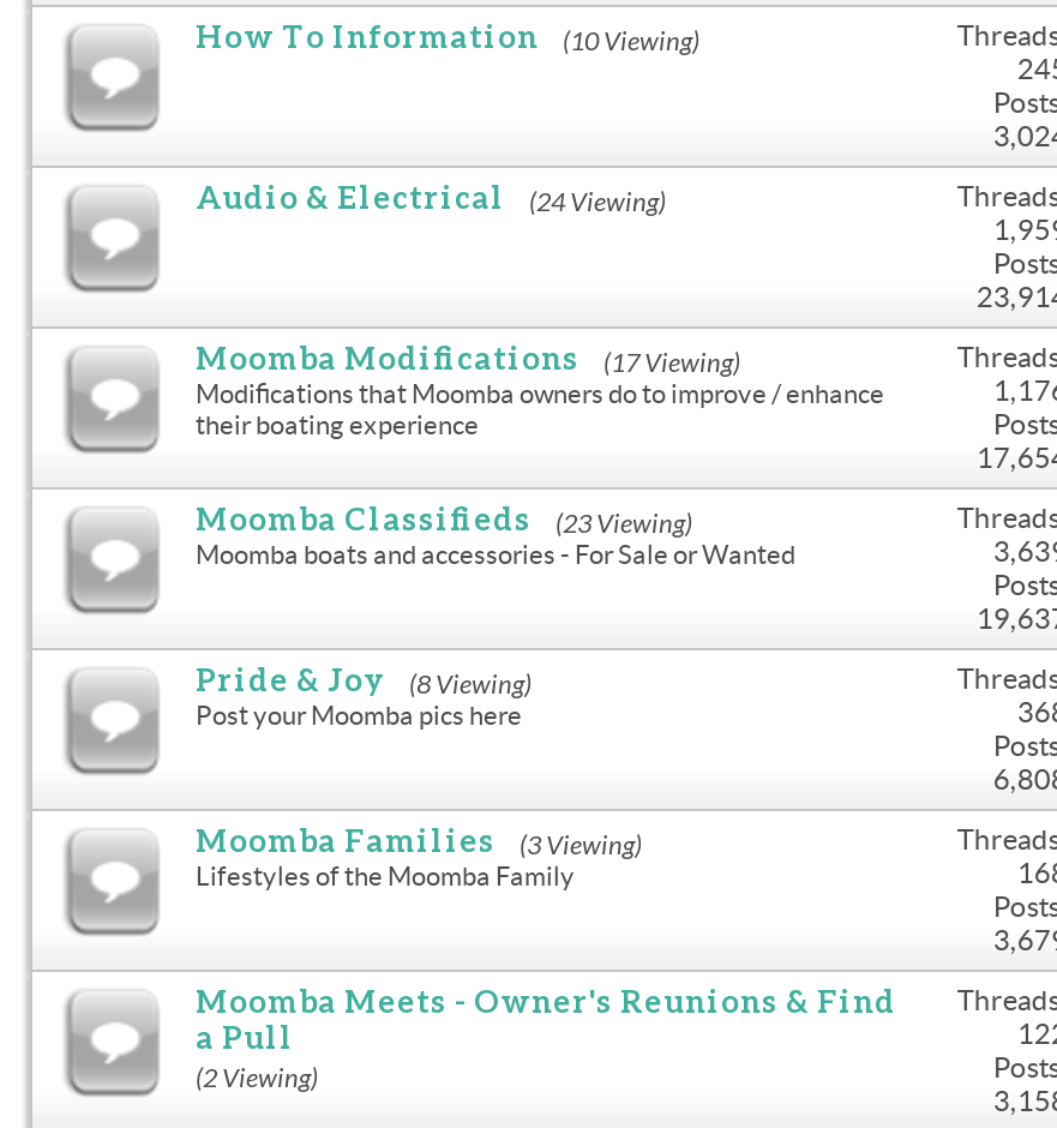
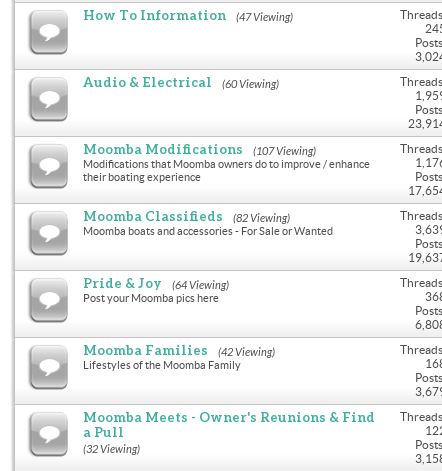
[196,17,699,58] How To Information (10 Viewing) -> [83,7,293,24] How To Information (47 Viewing)
[196,178,666,218] Audio & Electrical (24 Viewing) -> [83,74,279,91] Audio & Electrical (60 Viewing)
[196,338,740,379] Moomba Modifications (17 Viewing) -> [83,141,316,158] Moomba Modifications (107 Viewing)
[196,499,692,540] Moomba Classifieds (23 Viewing) -> [83,208,290,225] Moomba Classifieds (82 Viewing)
[196,660,531,701] Pride & Joy (8 Viewing) -> [83,275,229,292] Pride & Joy (64 Viewing)
[196,821,642,862] Moomba Families (3 Viewing) -> [83,342,275,359] Moomba Families (42 Viewing)
[196,1063,318,1094] (2 Viewing) -> [83,443,140,456] (32 Viewing)

